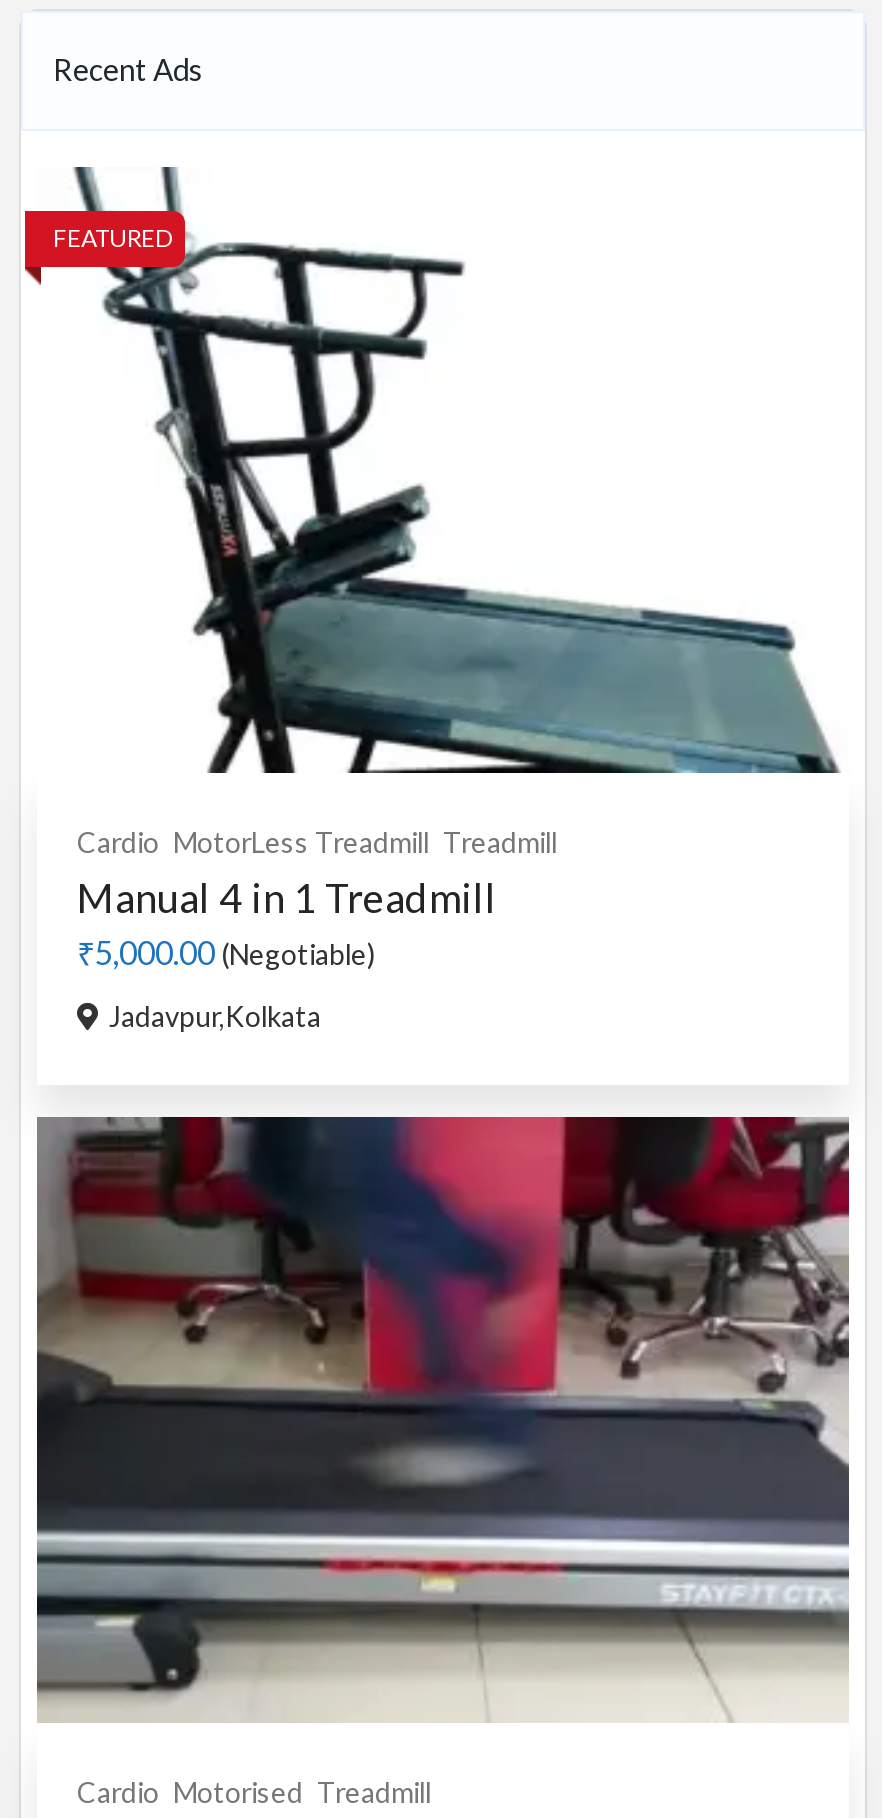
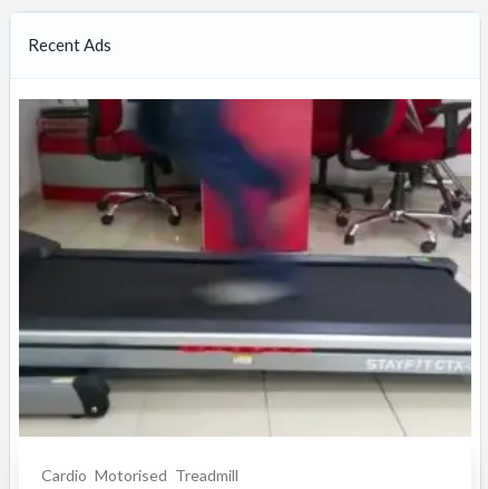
[23,167,839,775] [image] | FEATURED -> none
[77,825,557,1033] Cardio MotorLess Treadmill Treadmill | Manual 4 in 1 Treadmill | ₹5,000.00 (Negotiable) | Jadavpur,Kolkata -> none

